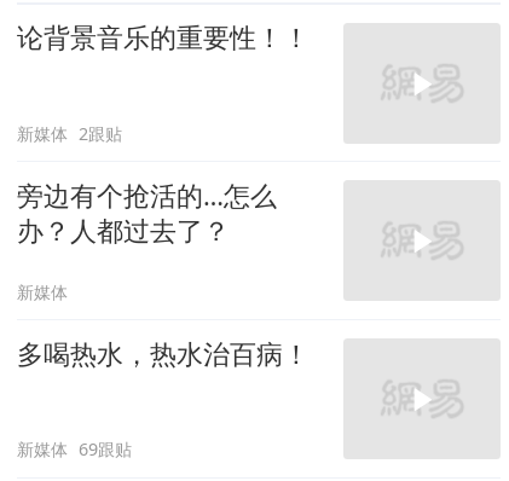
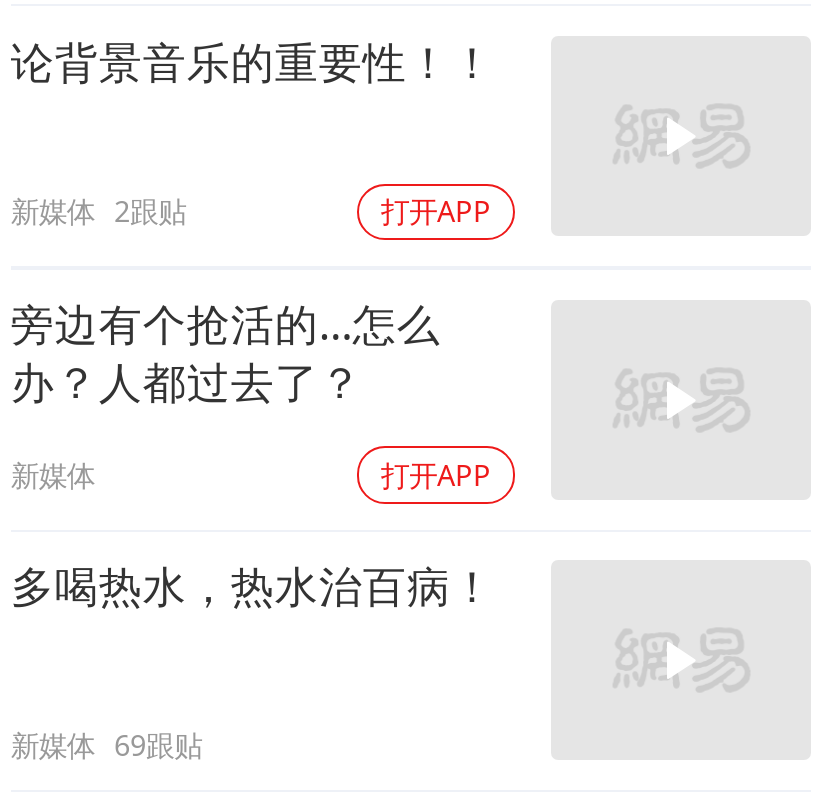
none -> [381,192,491,230] 打开APP
none -> [381,455,491,493] 打开APP

